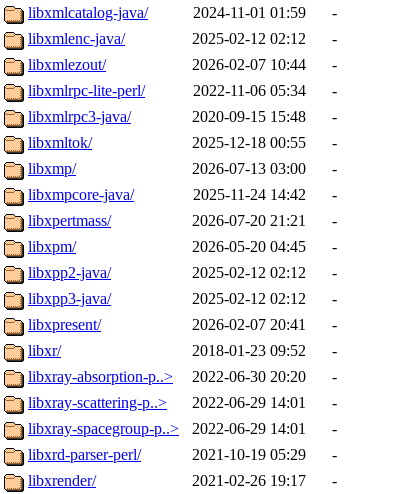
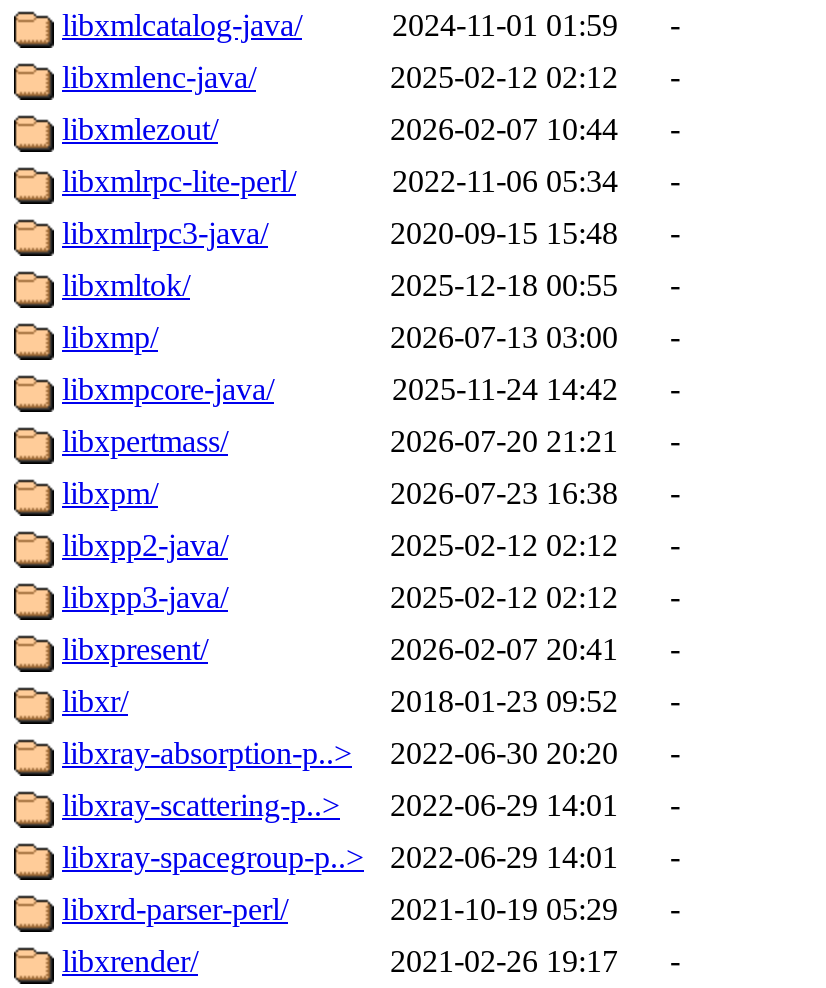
[192,238,306,255] 2026-05-20 04:45 -> [390,477,618,511] 2026-07-23 16:38

